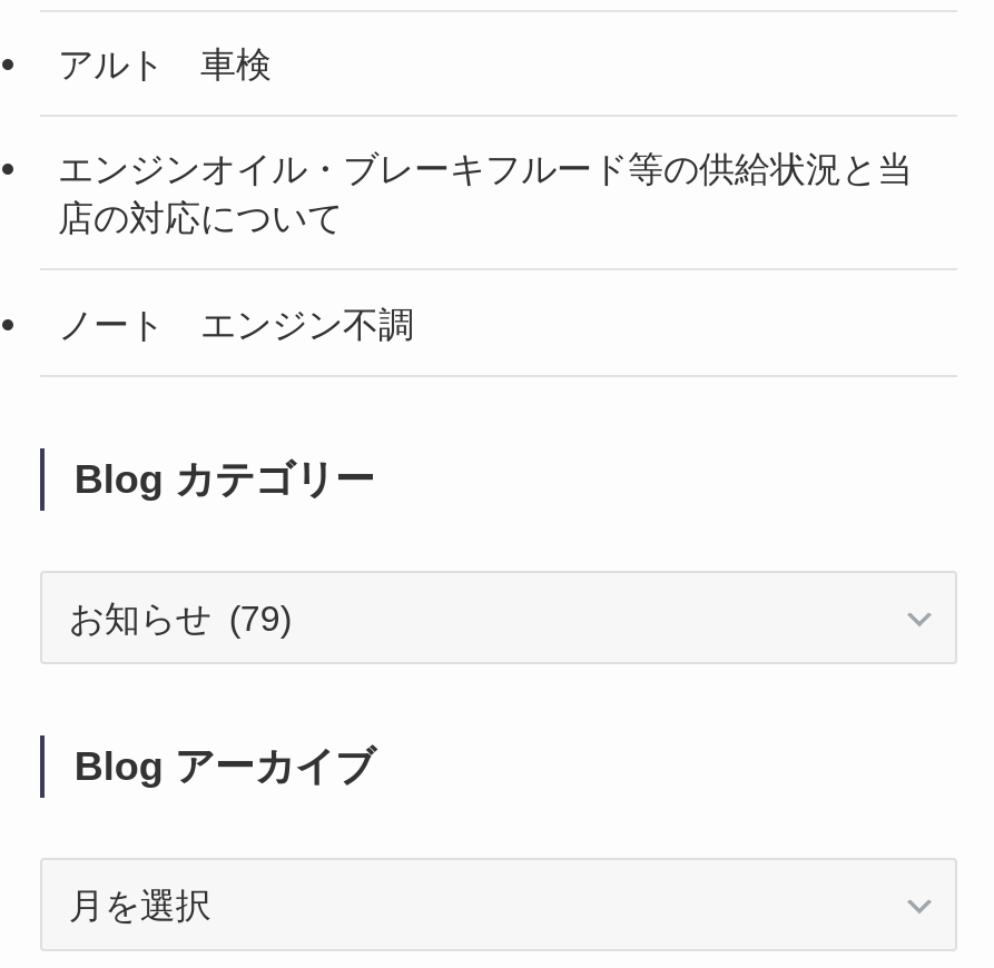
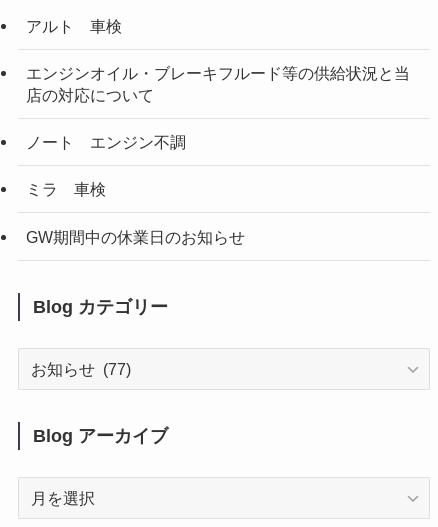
none -> [26,180,245,245] ミラ 車検 | GW期間中の休業日のお知らせ

